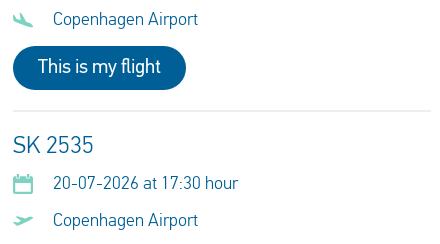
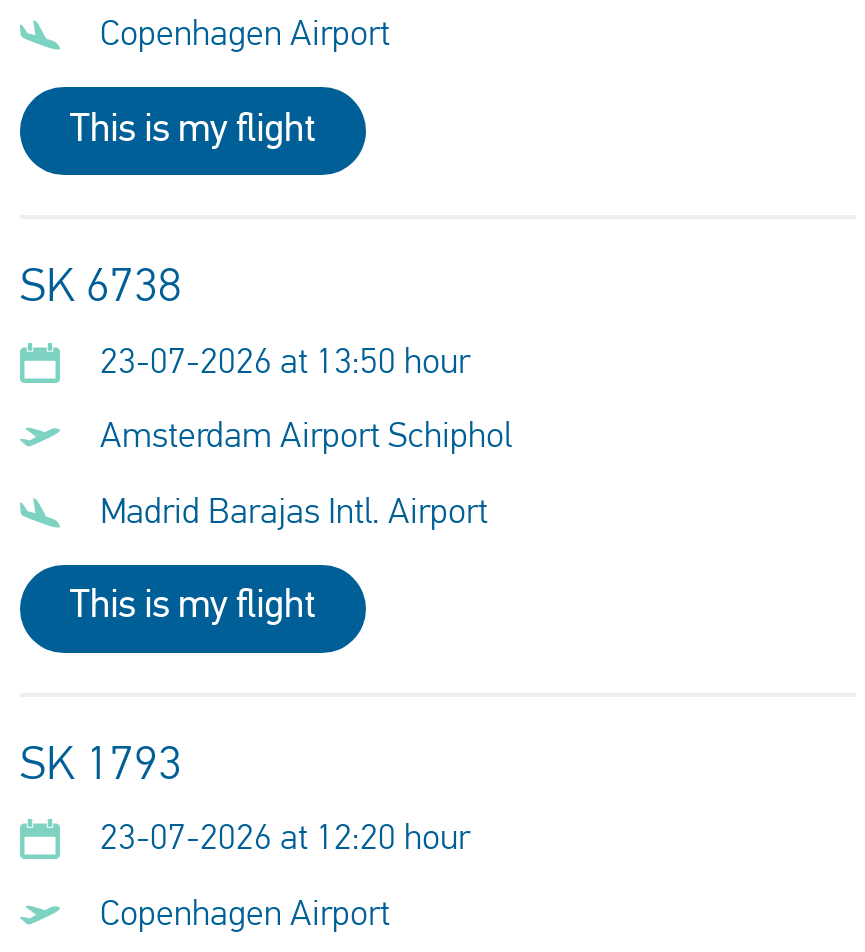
[13,135,238,193] SK 2535 | 20-07-2026 at 17:30 hour -> [20,265,512,859] SK 6738 | 23-07-2026 at 13:50 hour | Amsterdam Airport Schiphol | Madrid Barajas Intl. Airport | This is my flight | SK 1793 | 23-07-2026 at 12:20 hour

